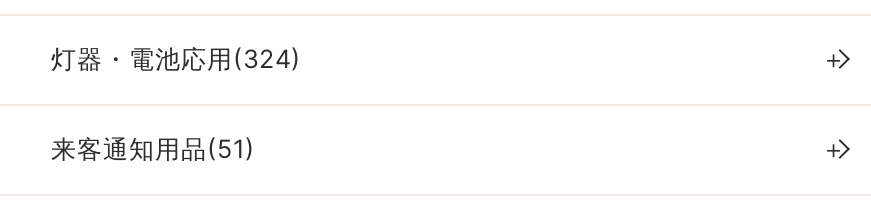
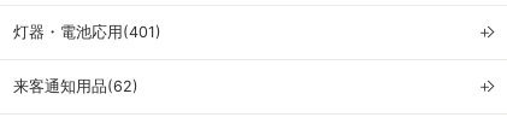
[51,45,301,75] 灯器・電池応用(324) -> [13,23,161,41] 灯器・電池応用(401)
[51,135,255,165] 来客通知用品(51) -> [13,78,138,96] 来客通知用品(62)

